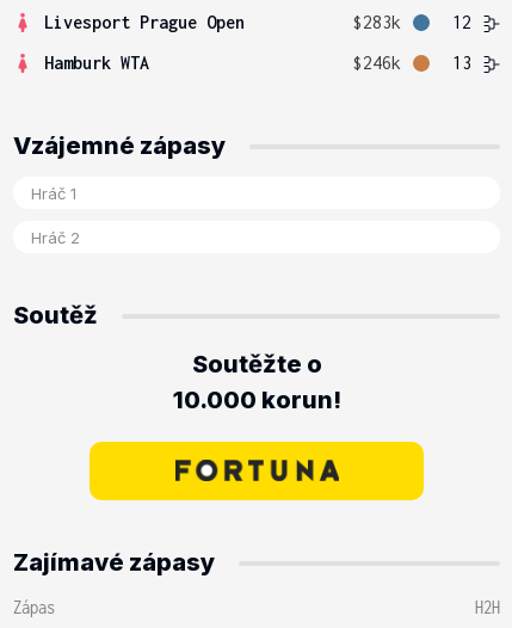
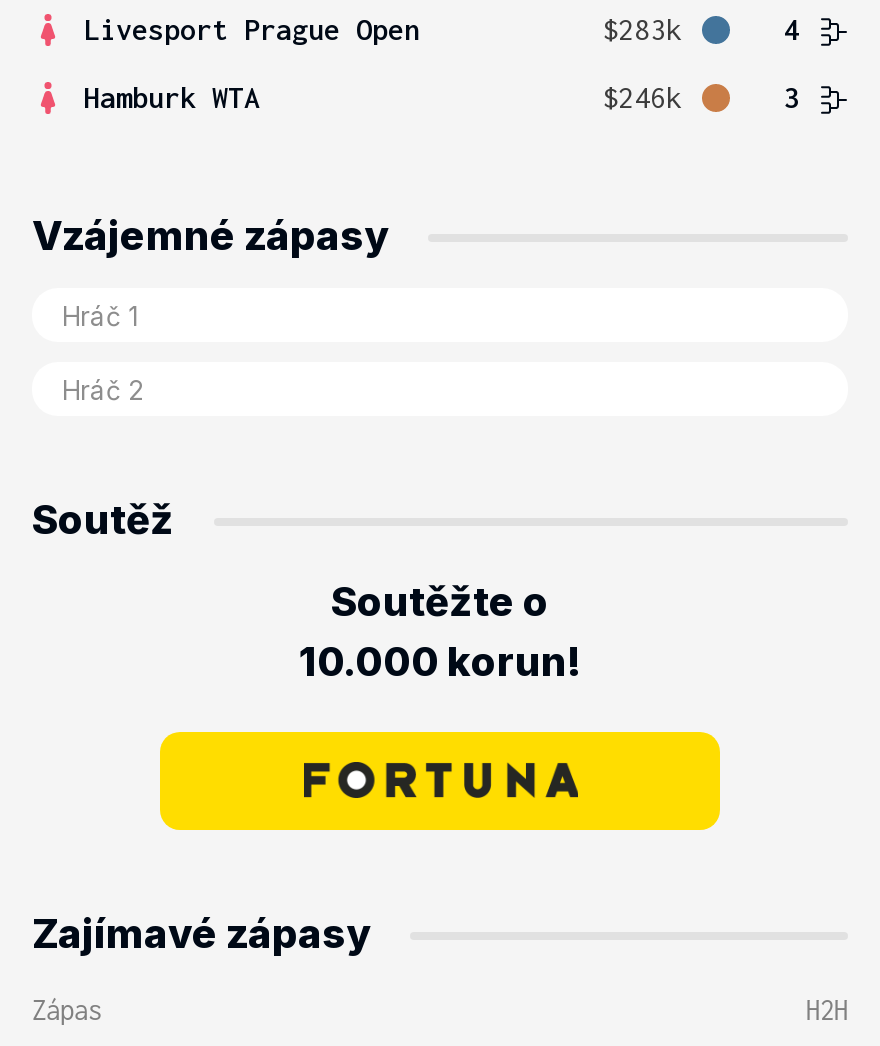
[452,12,471,32] 12 -> [784,12,800,46] 4
[452,53,471,73] 13 -> [784,80,800,114] 3

